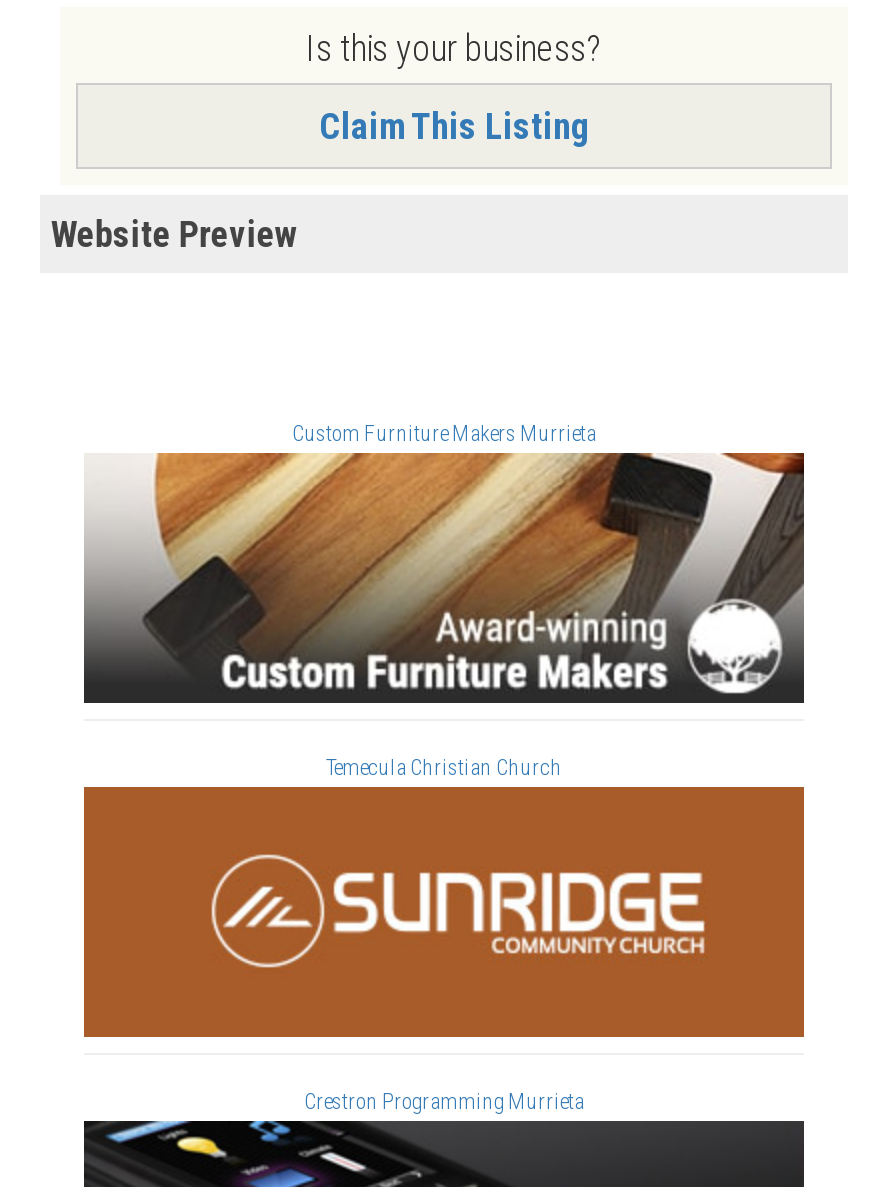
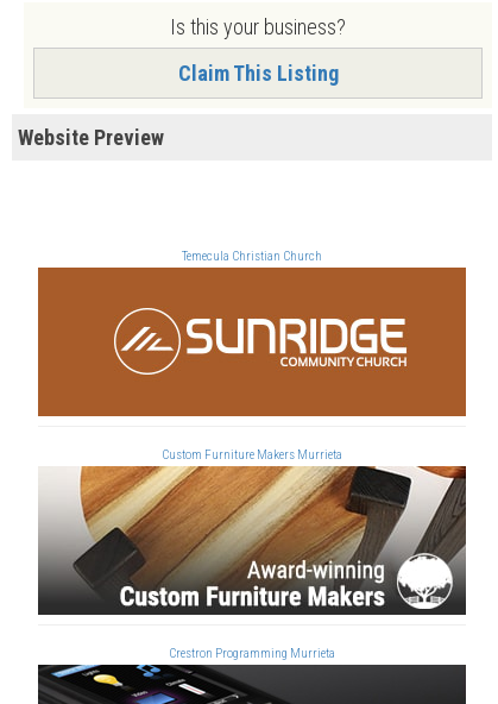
moved [292,422,596,448] -> [162,447,342,463]: Custom Furniture Makers Murrieta
moved [82,451,806,705] -> [38,466,466,616]: [image]
moved [326,756,562,782] -> [182,249,322,264]: Temecula Christian Church
moved [208,855,402,959] -> [112,308,227,370]: [image]

